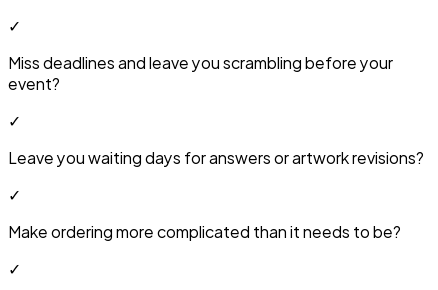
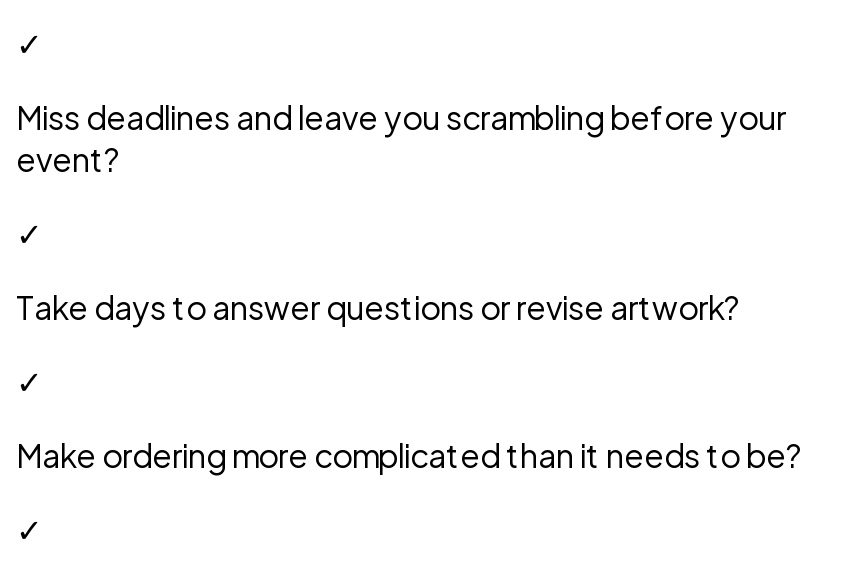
[8,147,424,168] Leave you waiting days for answers or artwork revisions? -> [16,285,740,327] Take days to answer questions or revise artwork?

